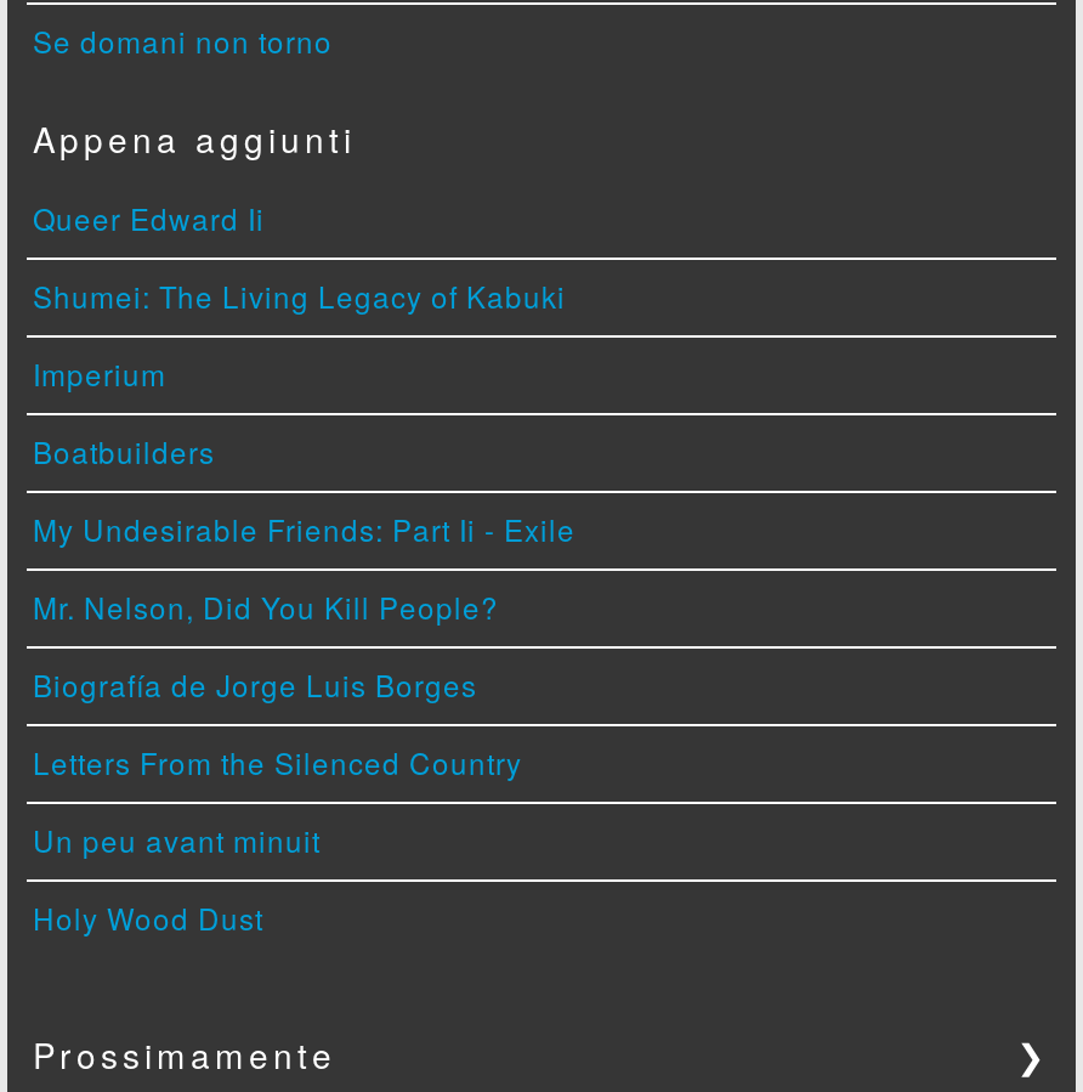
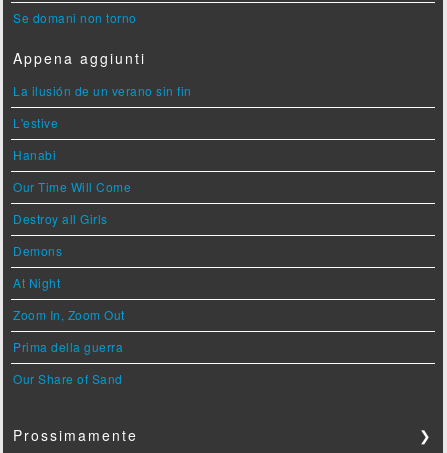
[33,198,265,239] Queer Edward Ii -> [13,82,192,99] La ilusión de un verano sin fin
[33,276,566,317] Shumei: The Living Legacy of Kabuki -> [13,114,58,131] L'estive
[33,353,166,395] Imperium -> [13,146,56,163] Hanabi
[33,431,215,473] Boatbuilders -> [13,178,131,195] Our Time Will Come
[33,509,575,550] My Undesirable Friends: Part Ii - Exile -> [13,210,108,227] Destroy all Girls
[33,587,499,628] Mr. Nelson, Did You Kill People? -> [13,242,62,259] Demons
[33,664,477,706] Biografía de Jorge Luis Borges -> [13,274,60,291] At Night
[33,742,522,783] Letters From the Silenced Country -> [13,306,125,323] Zoom In, Zoom Out
[33,820,321,861] Un peu avant minuit -> [13,338,123,355] Prima della guerra
[33,898,263,939] Holy Wood Dust -> [13,370,123,387] Our Share of Sand

